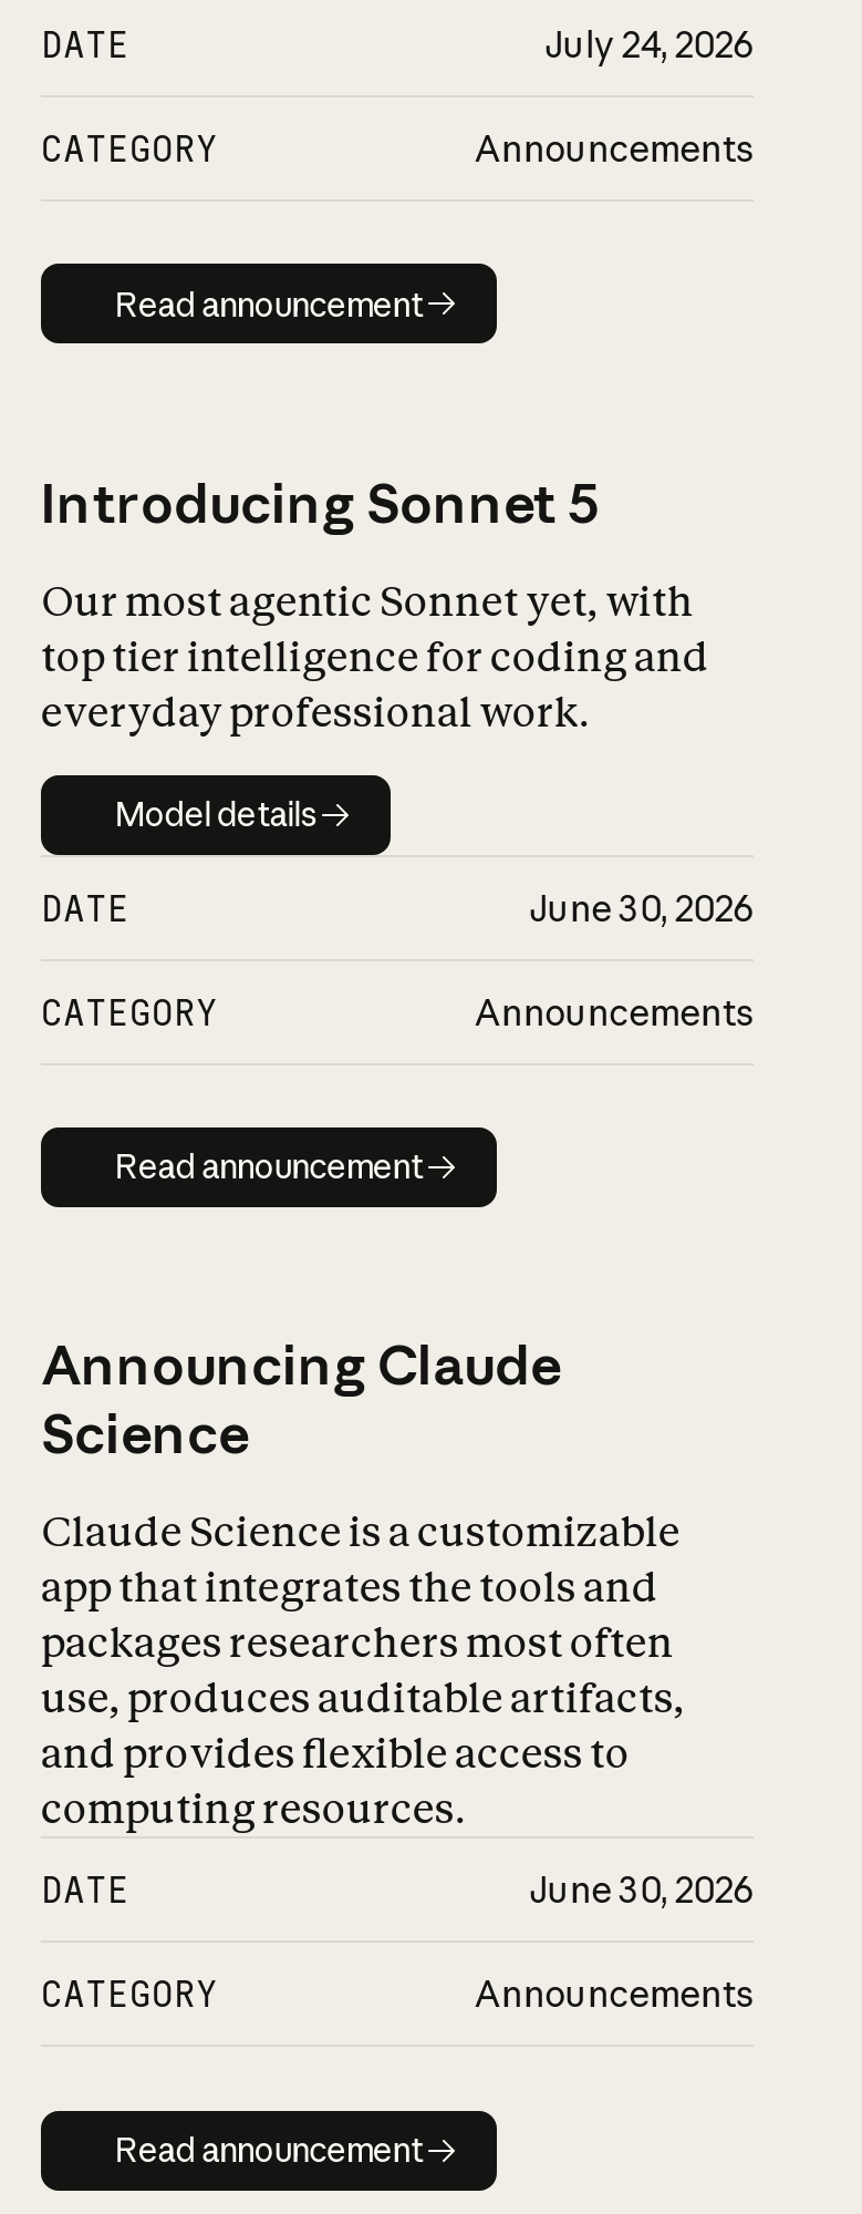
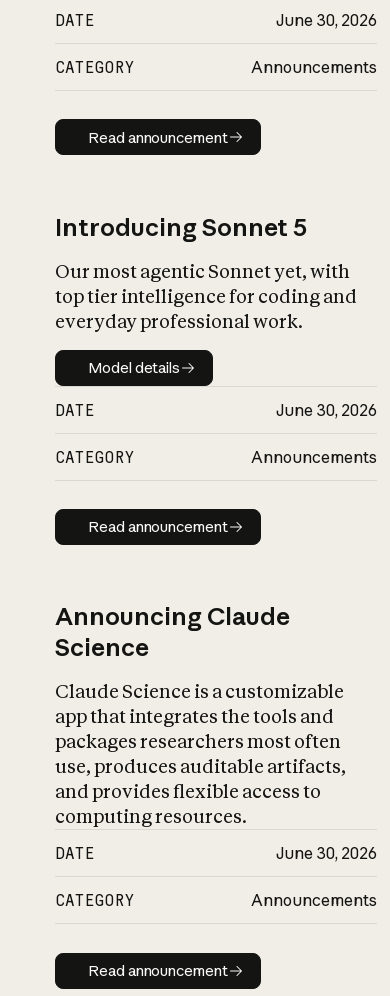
[545,22,753,66] July 24, 2026 -> [276,10,377,30] June 30, 2026

